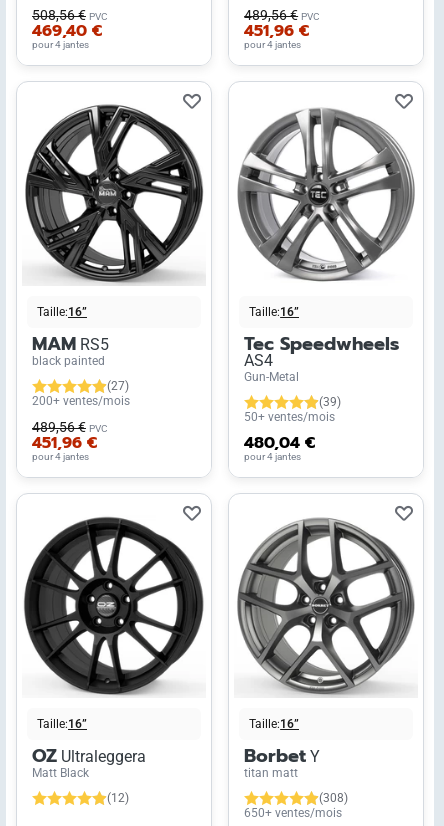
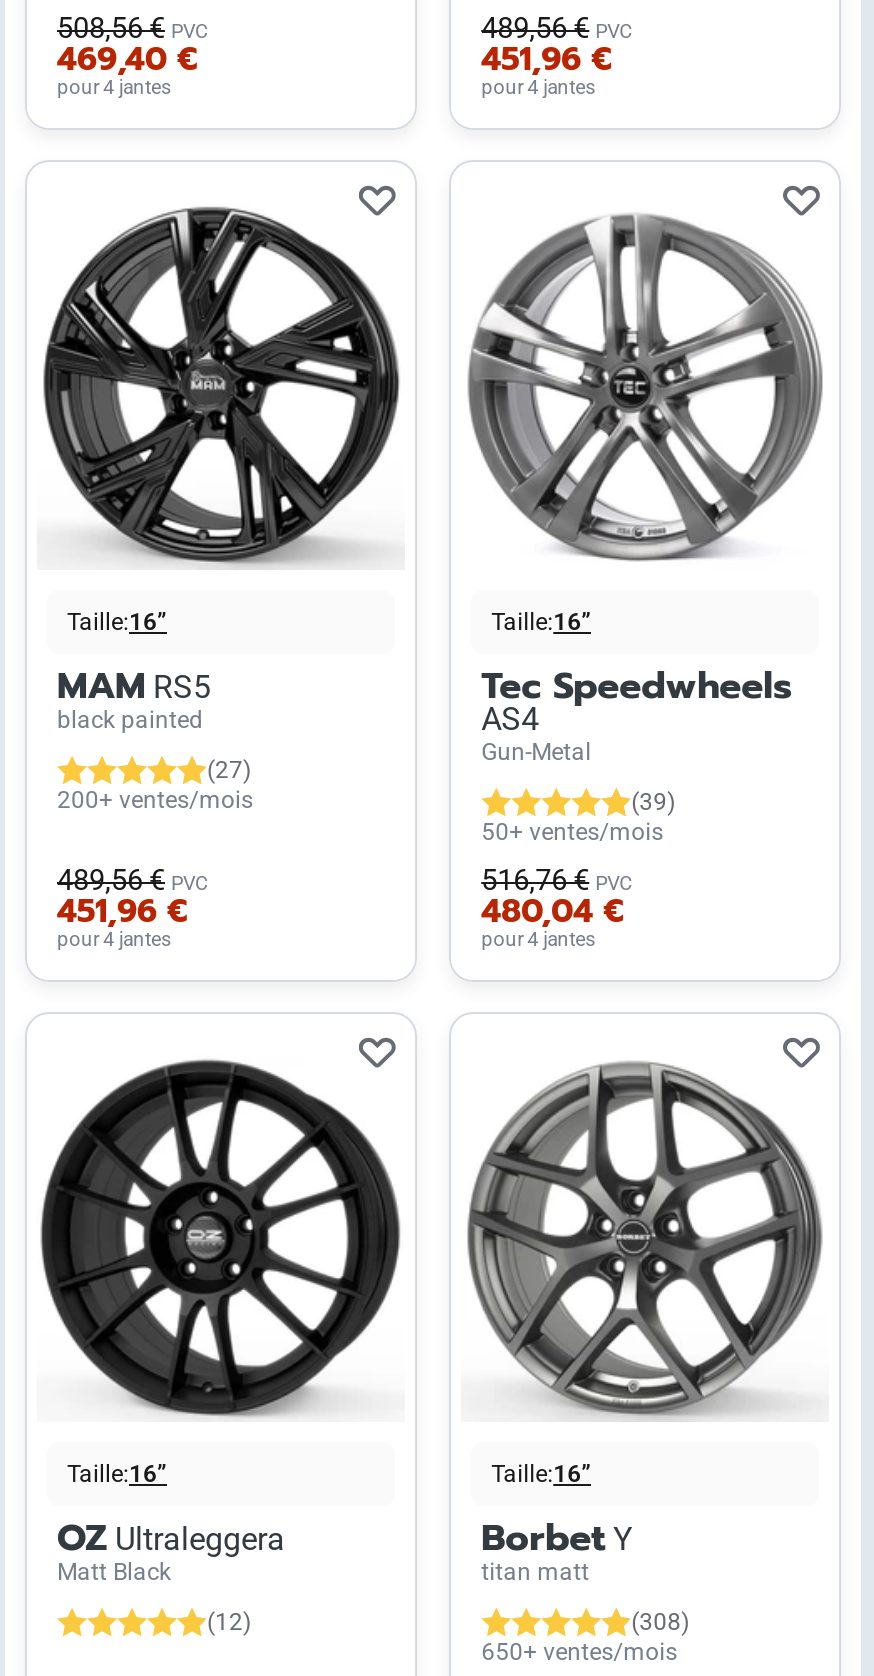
none -> [481,864,633,898] 516,76 € PVC

